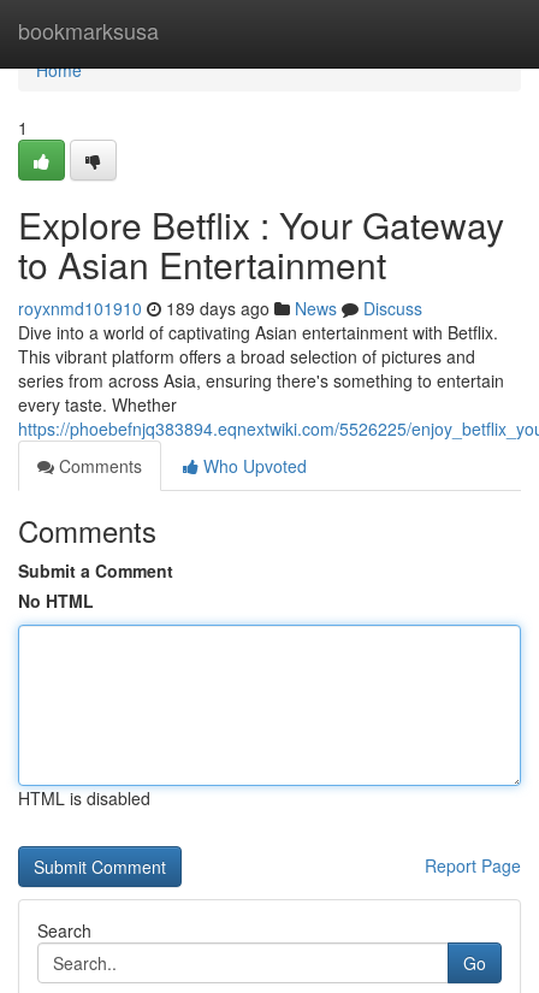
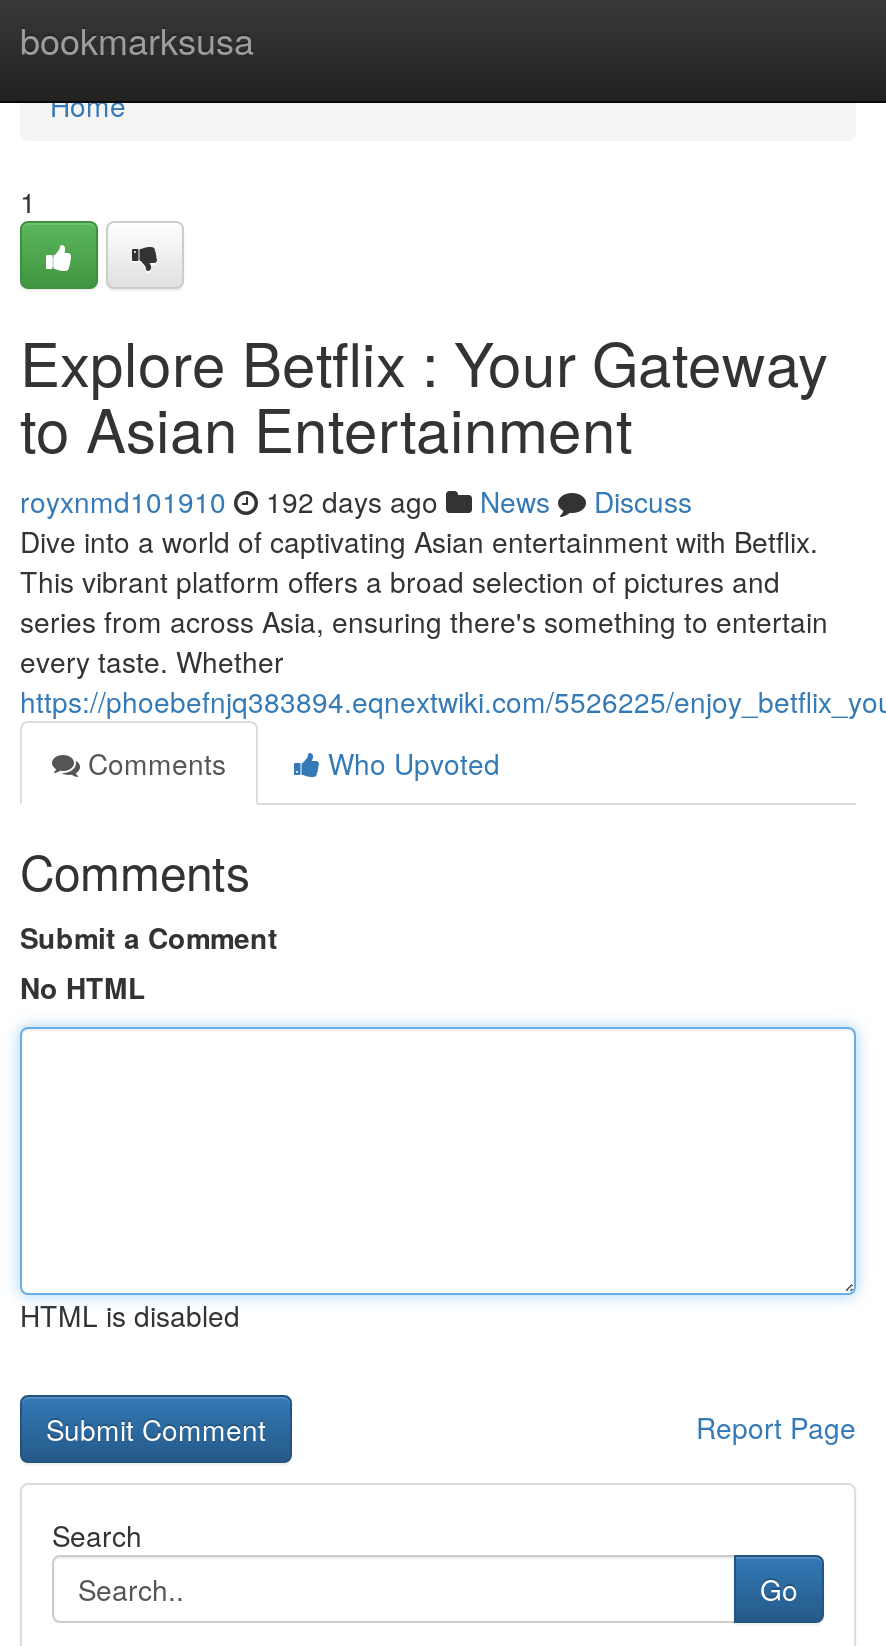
[18,296,422,320] royxnmd101910 189 days ago News Discuss -> [20,481,692,521] royxnmd101910 192 days ago News Discuss

